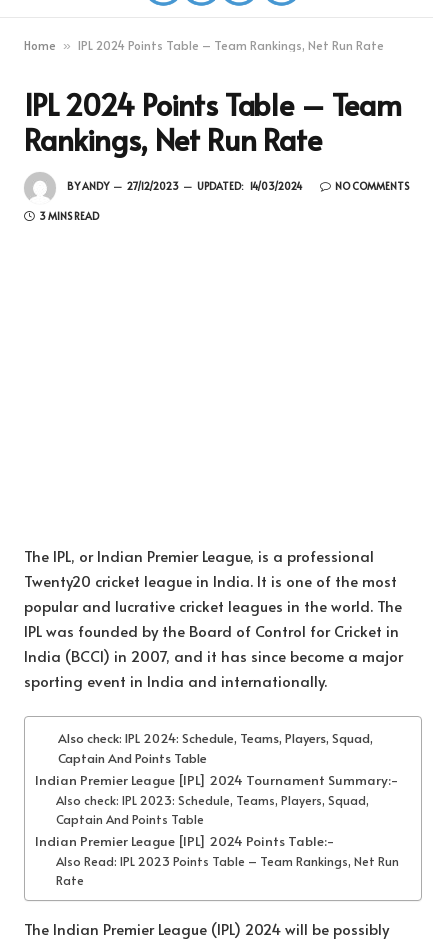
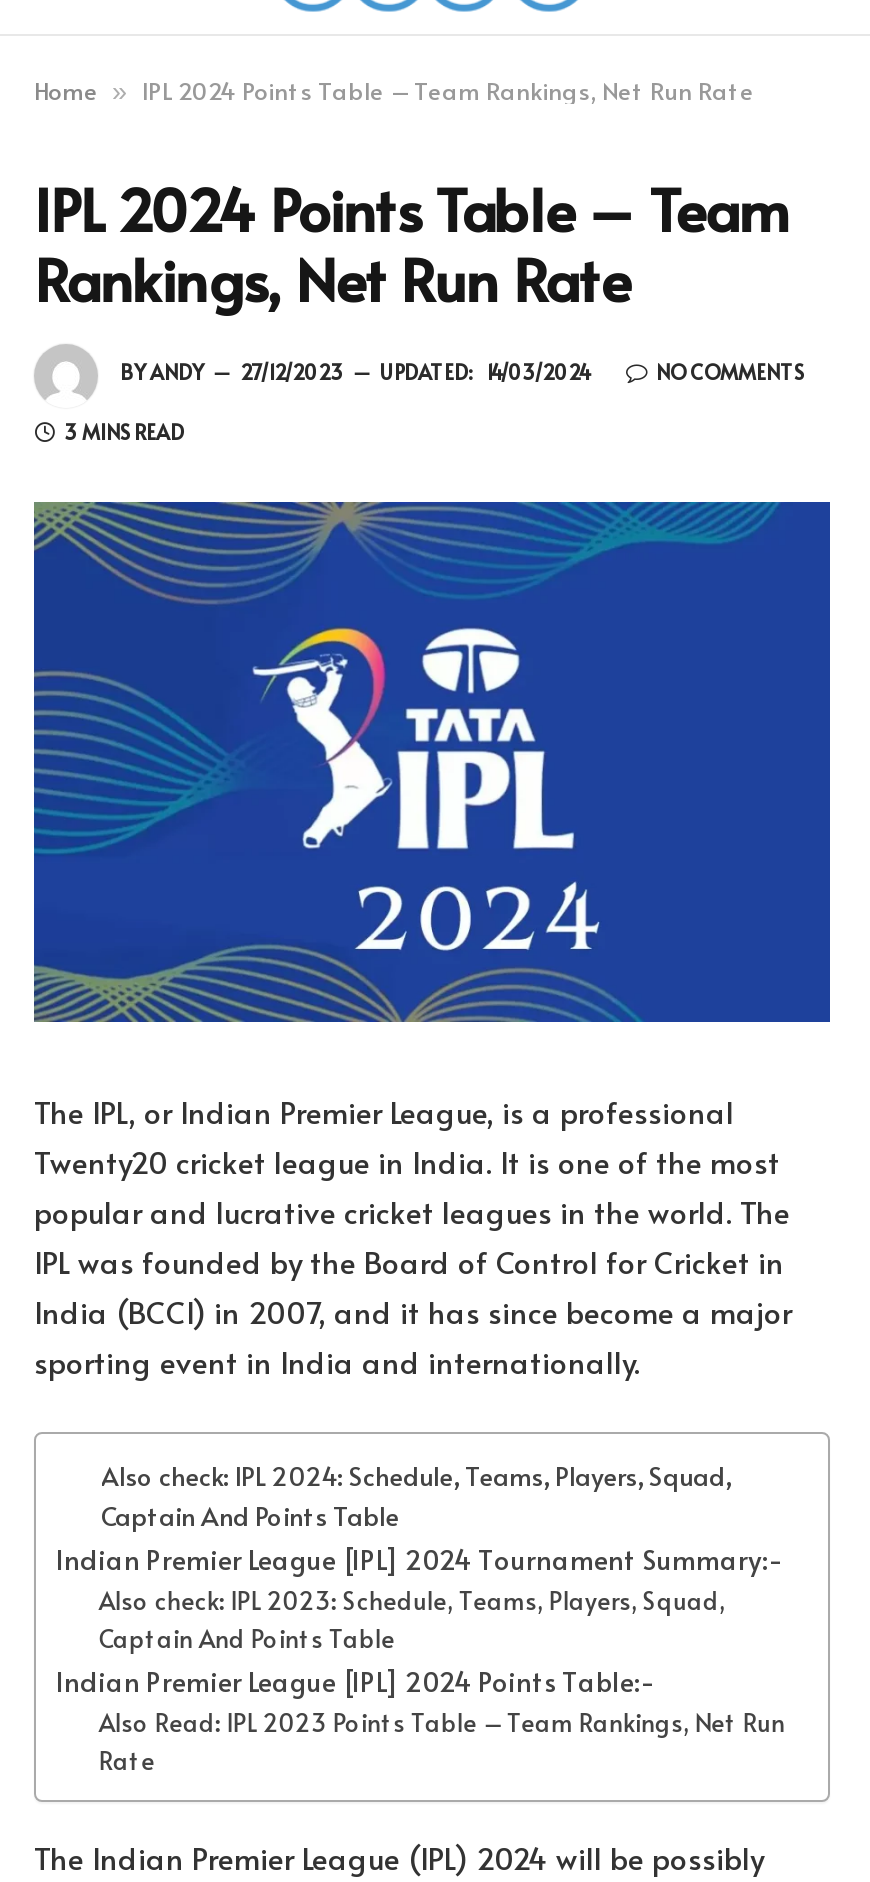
none -> [32,500,832,1024] [image]

